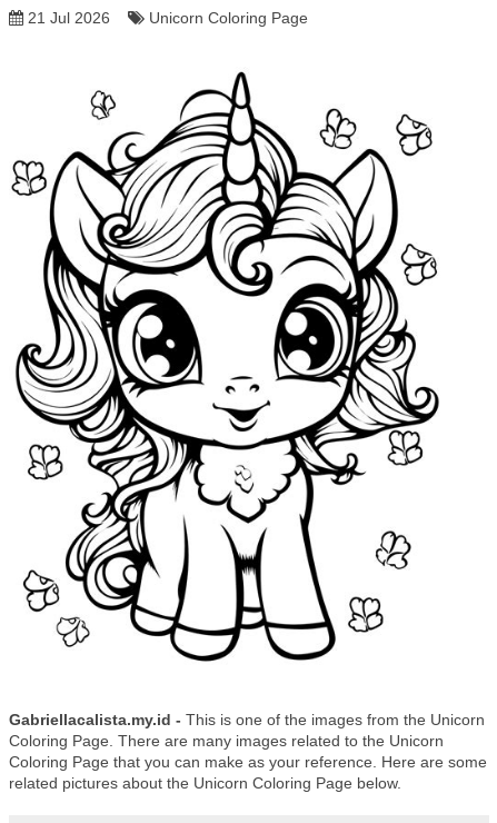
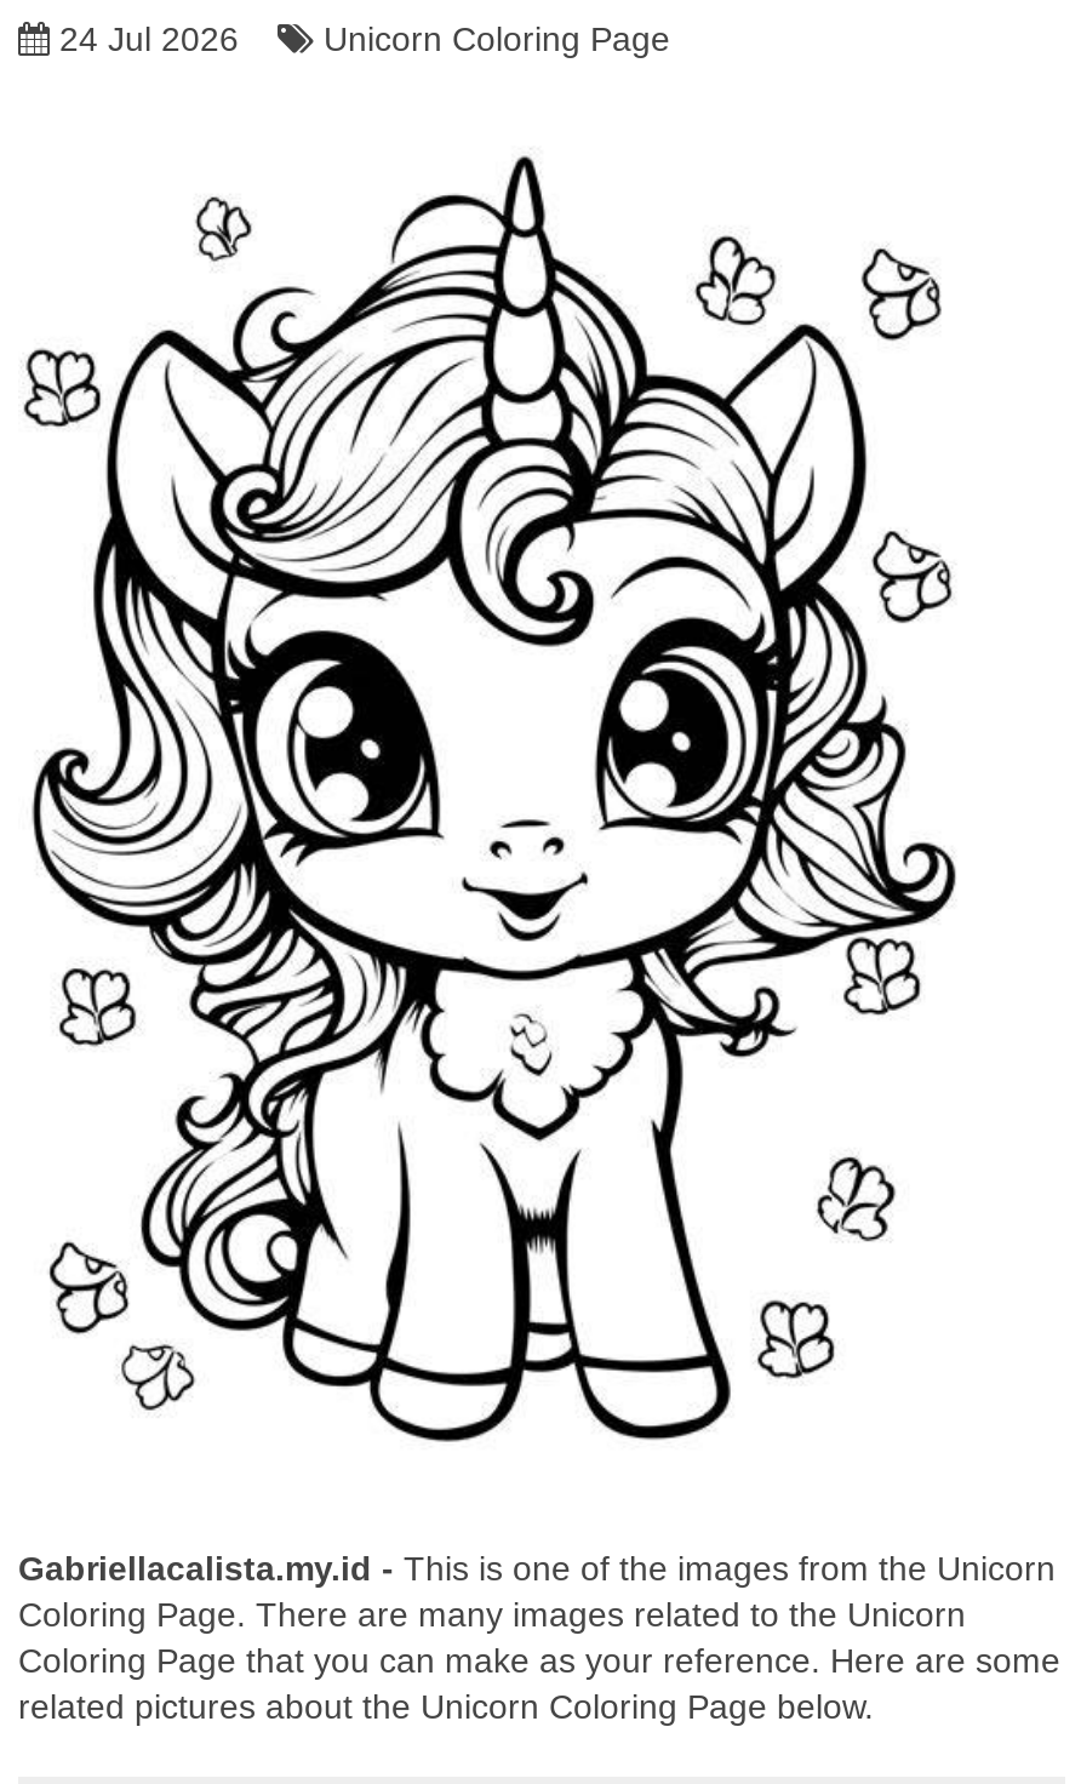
[23,8,308,26] 21 Jul 2026 Unicorn Coloring Page -> [50,18,670,57] 24 Jul 2026 Unicorn Coloring Page

